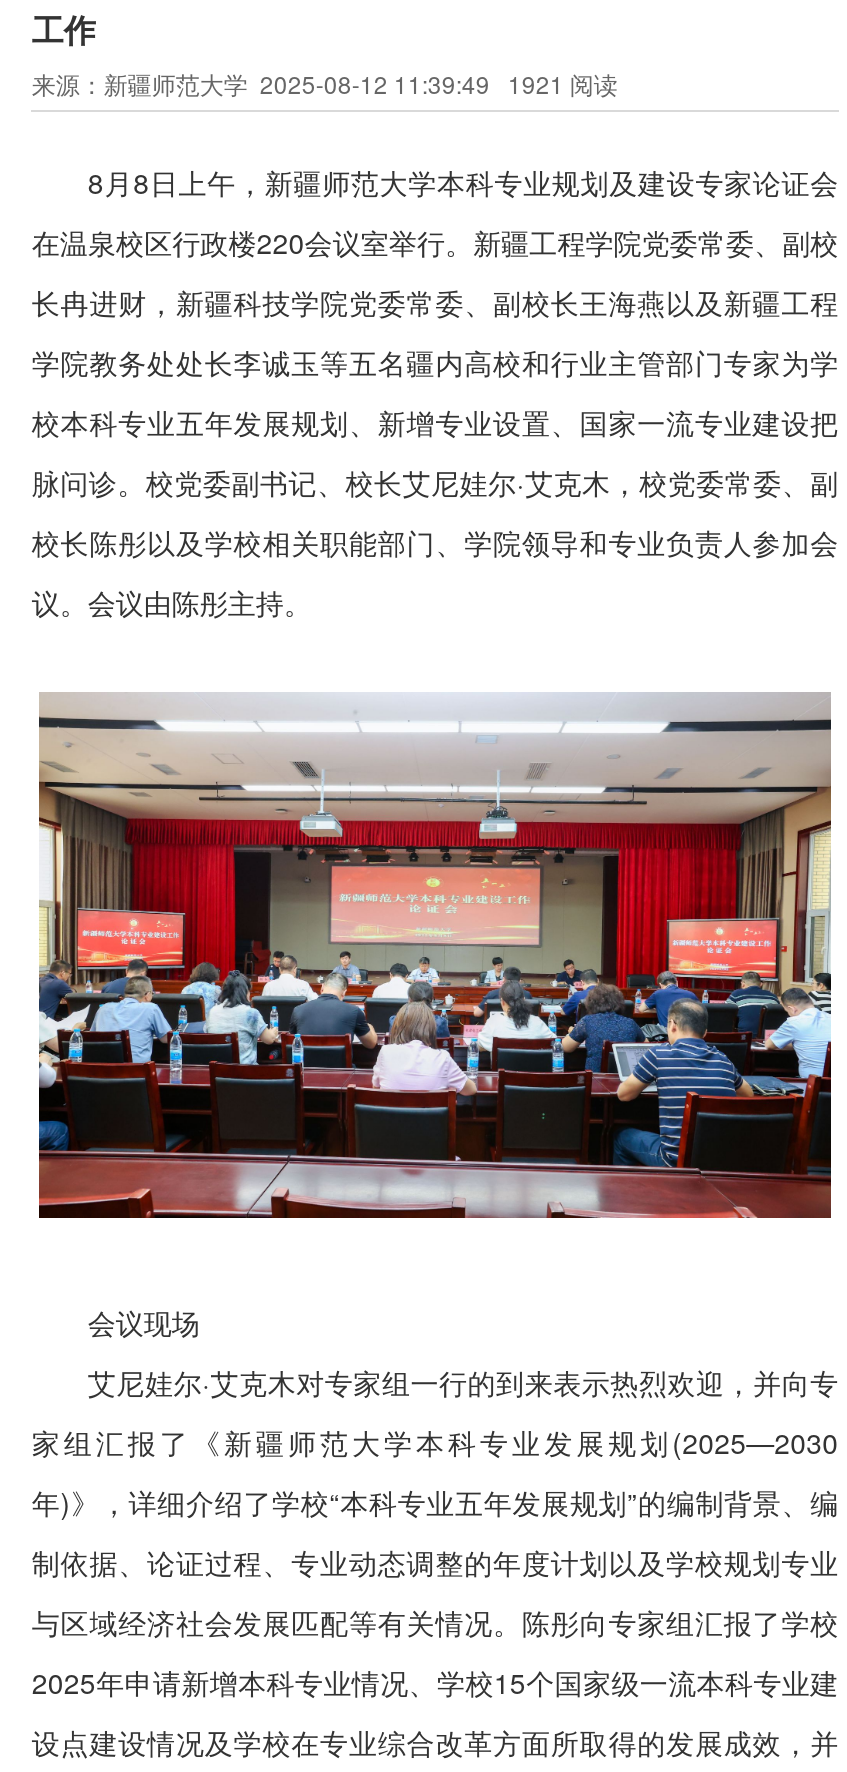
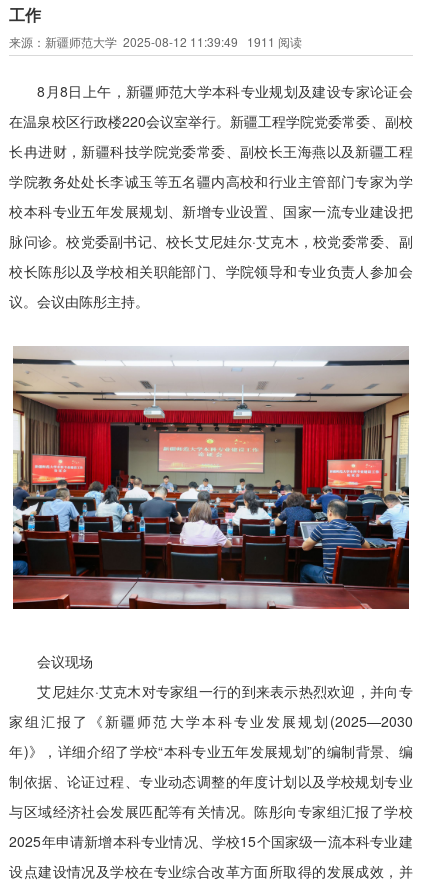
[32,66,618,100] 来源：新疆师范大学 2025-08-12 11:39:49 1921 阅读 -> [9,33,302,50] 来源：新疆师范大学 2025-08-12 11:39:49 1911 阅读

